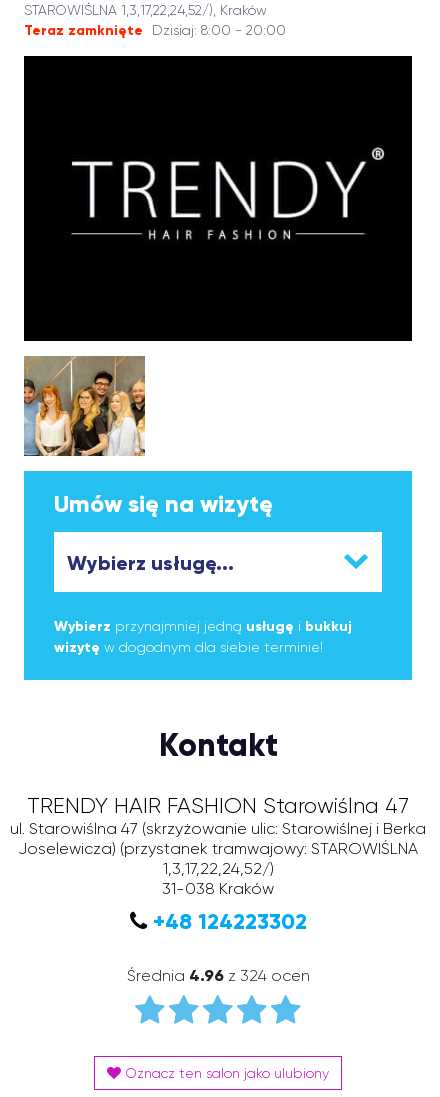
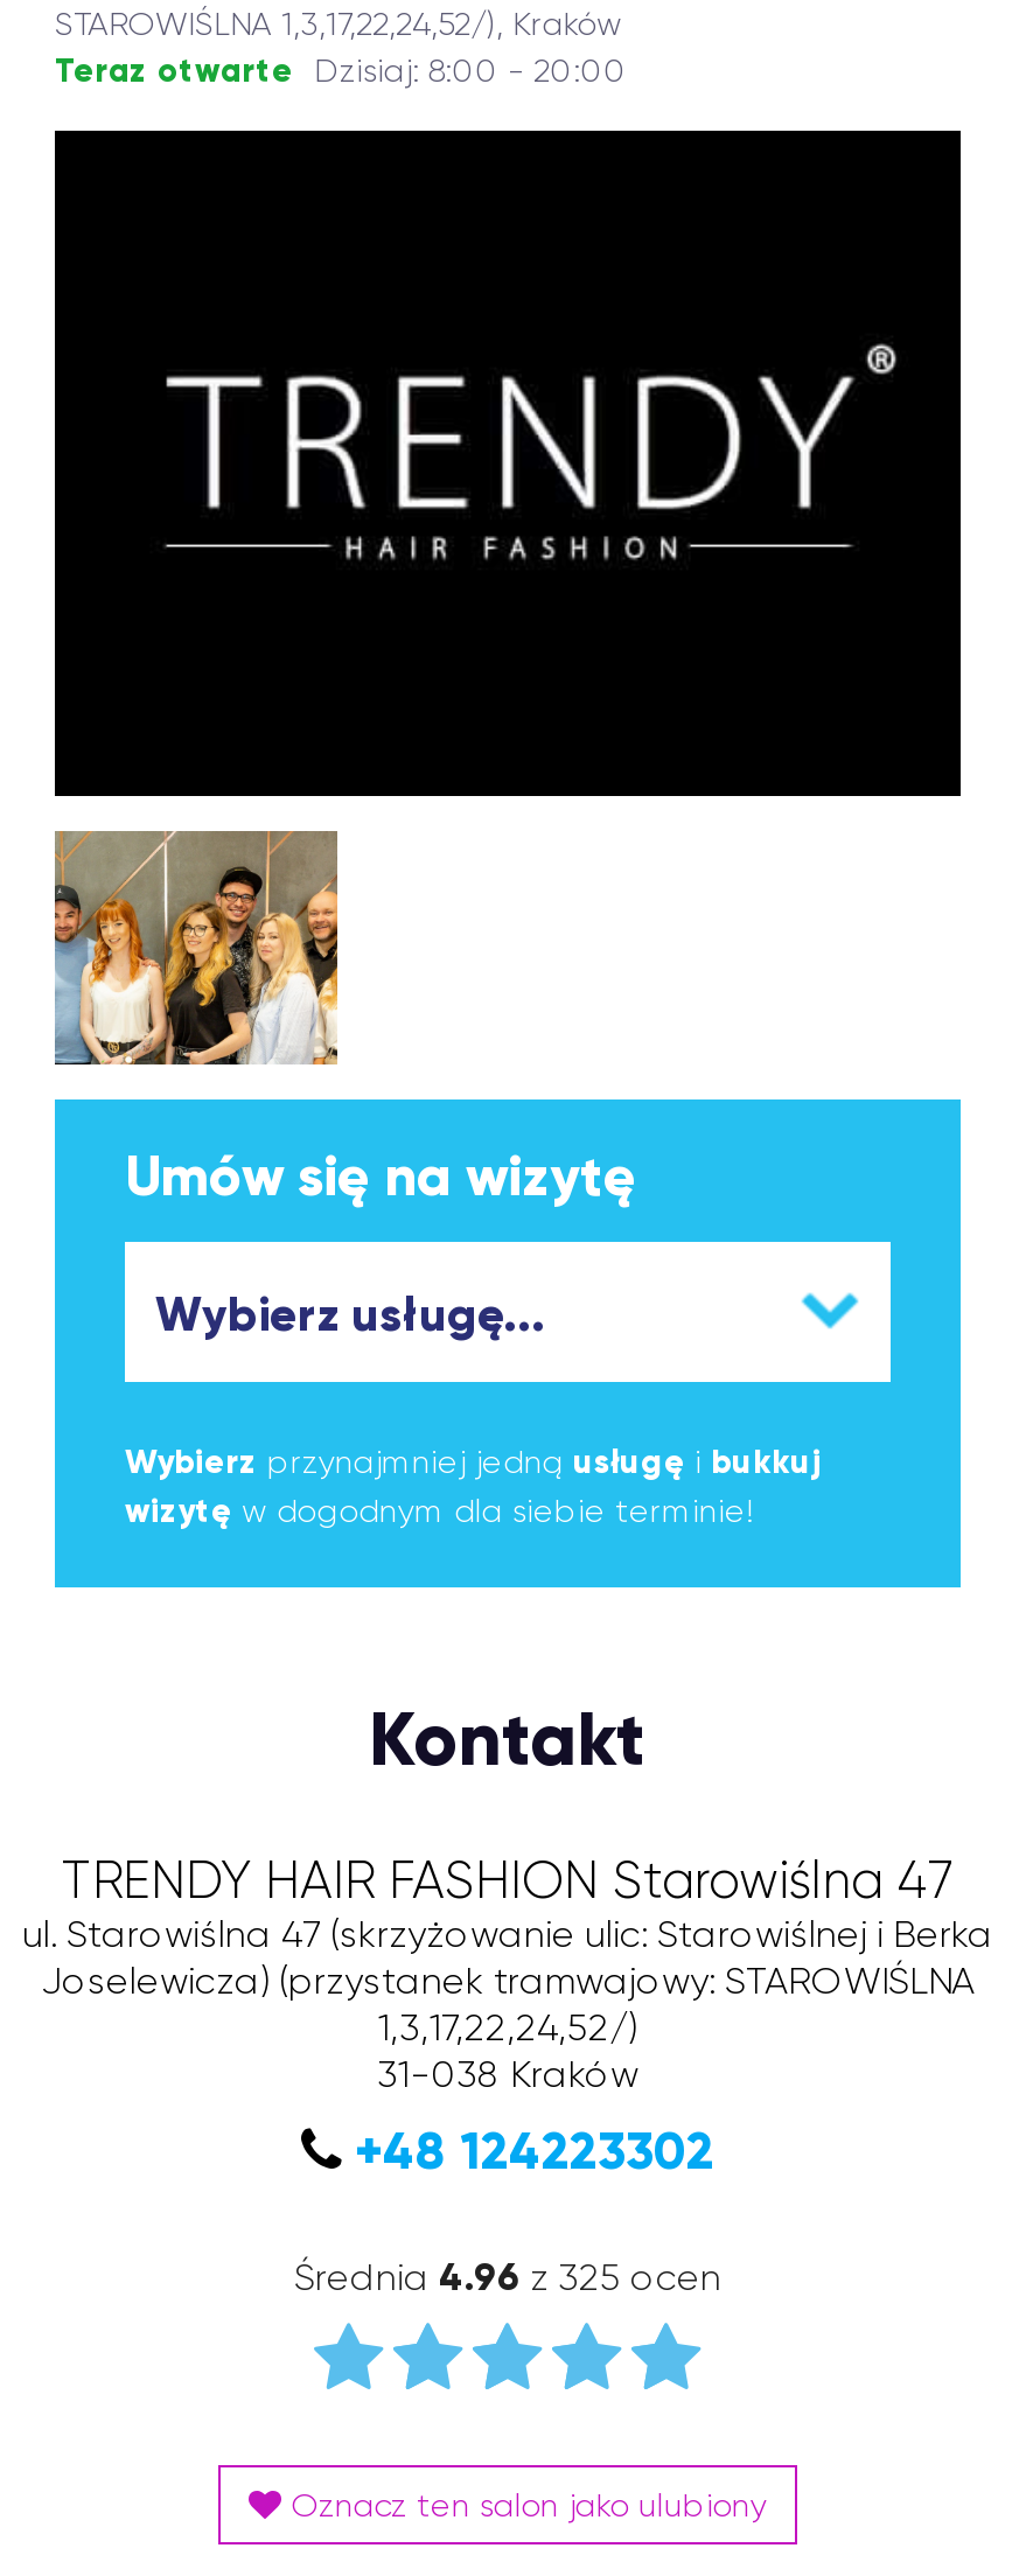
[24,22,286,39] Teraz zamknięte Dzisiaj: 8:00 - 20:00 -> [55,51,627,91] Teraz otwarte Dzisiaj: 8:00 - 20:00
[126,966,309,985] Średnia 4.96 z 324 ocen -> [294,2255,721,2299] Średnia 4.96 z 325 ocen

